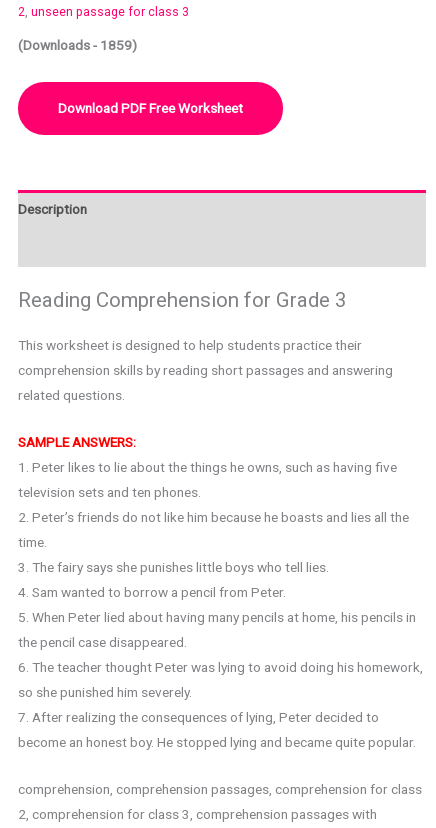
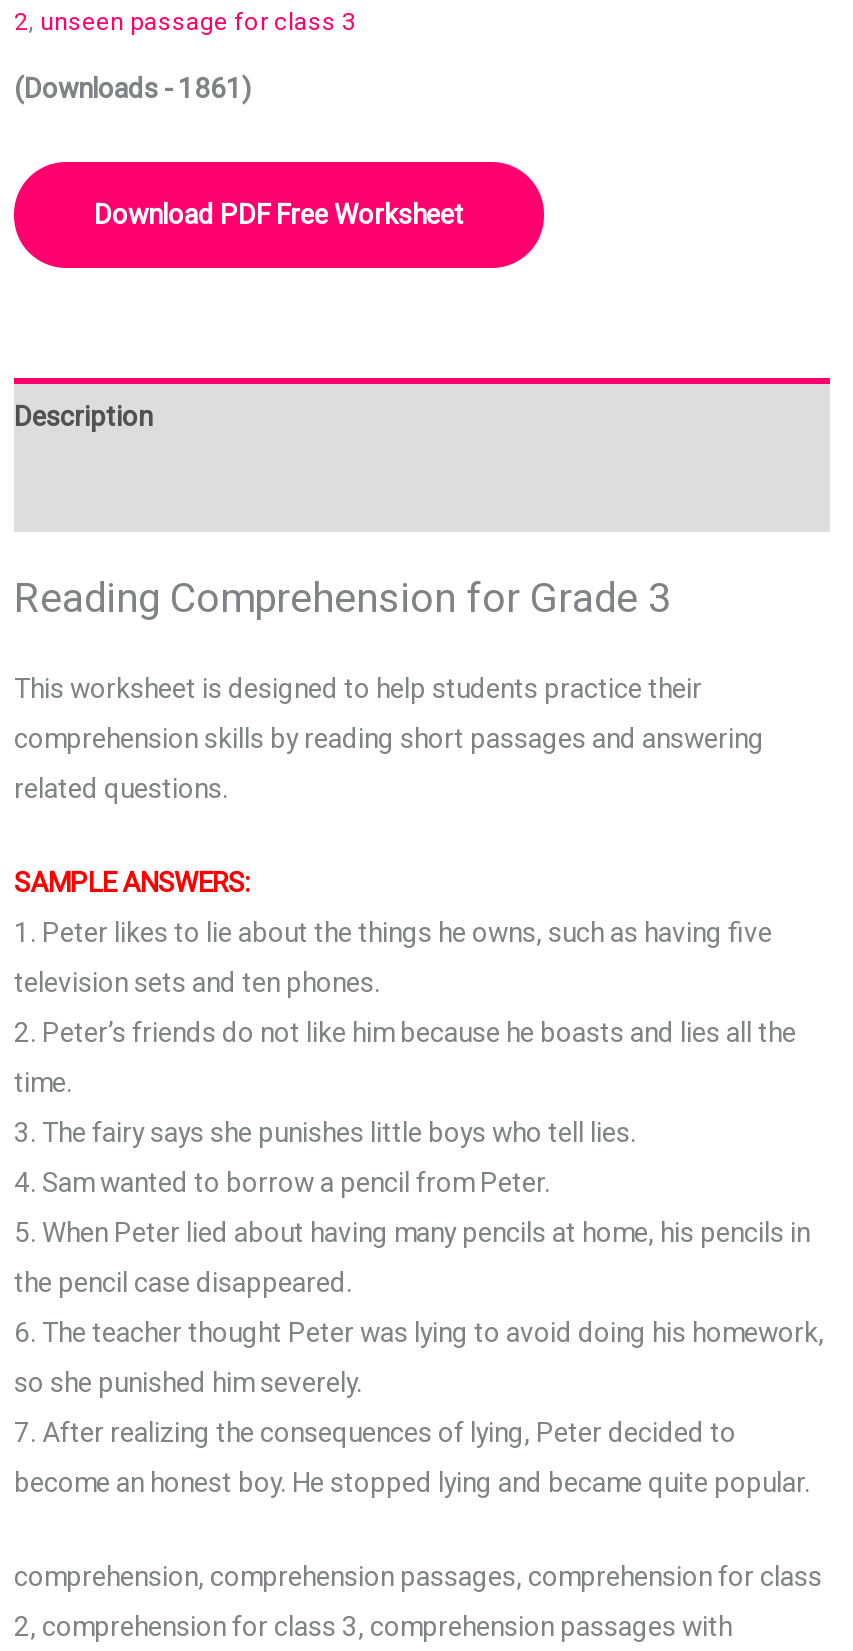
[18,37,137,53] (Downloads - 1859) -> [14,72,252,104] (Downloads - 1861)

